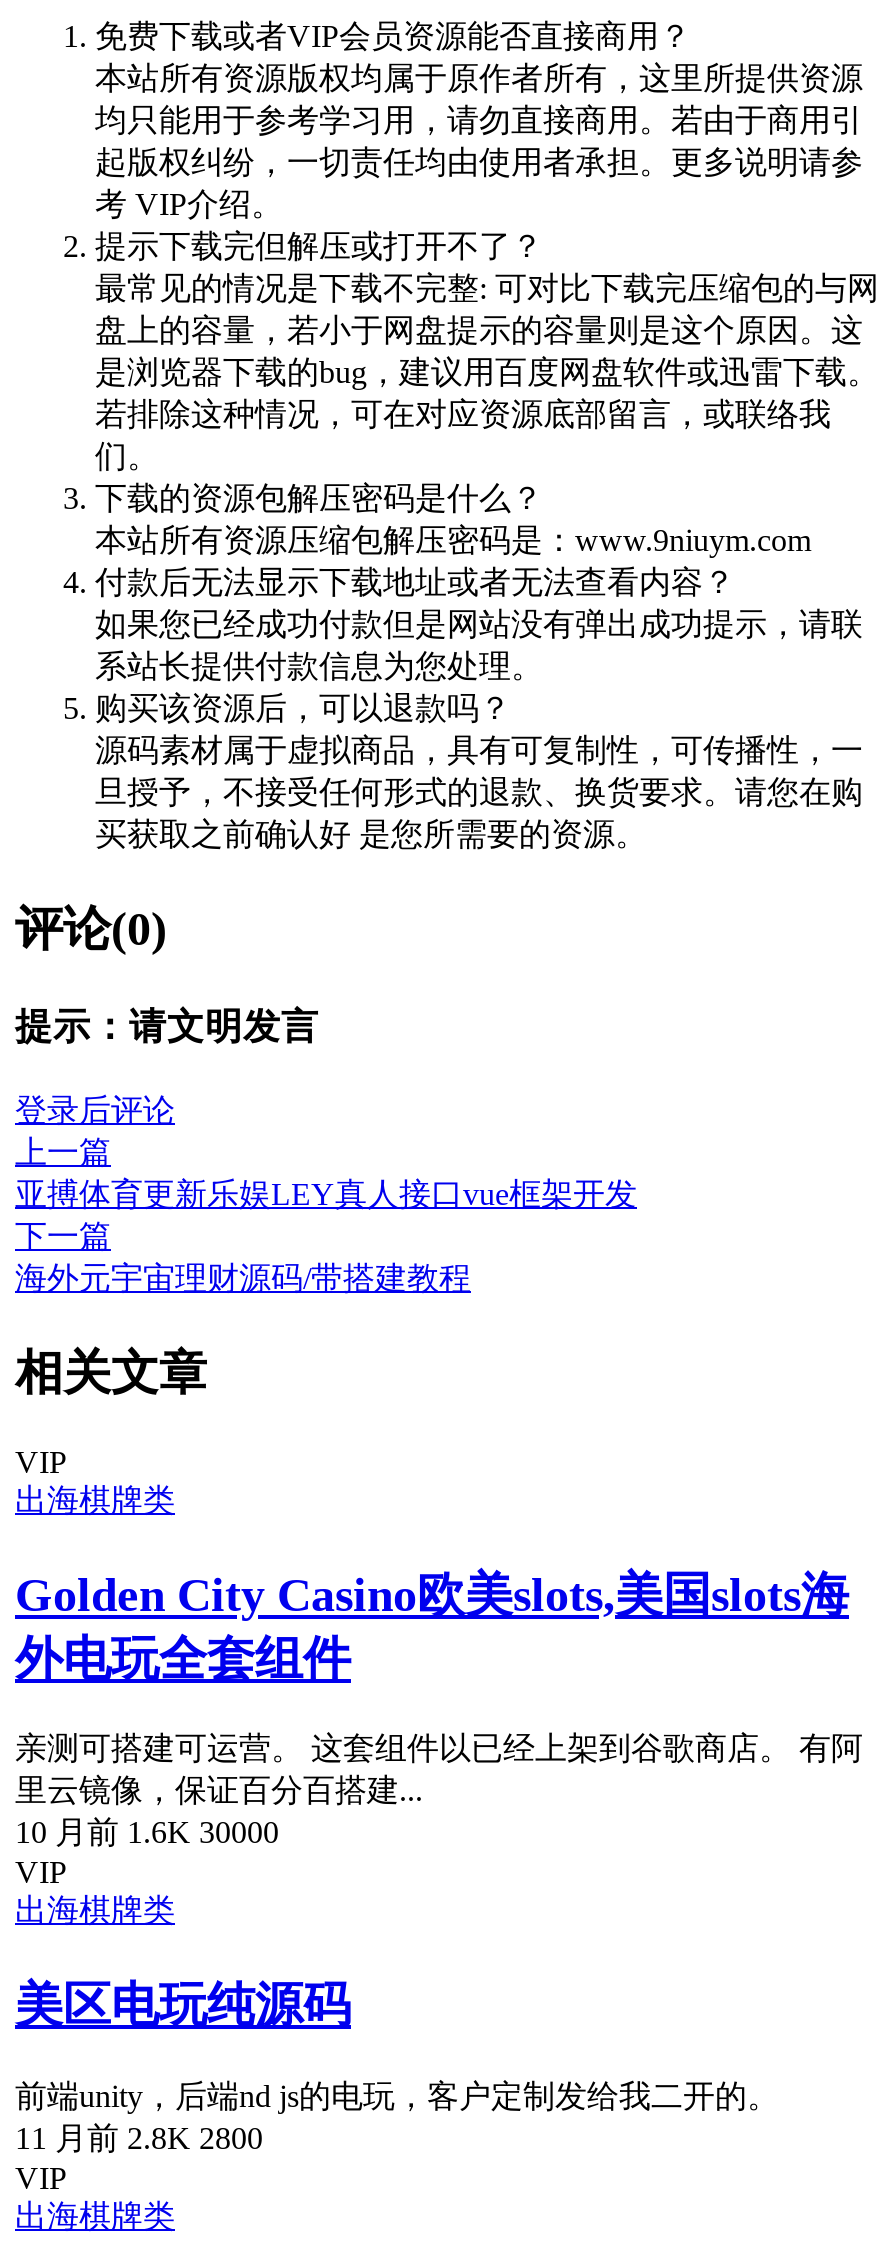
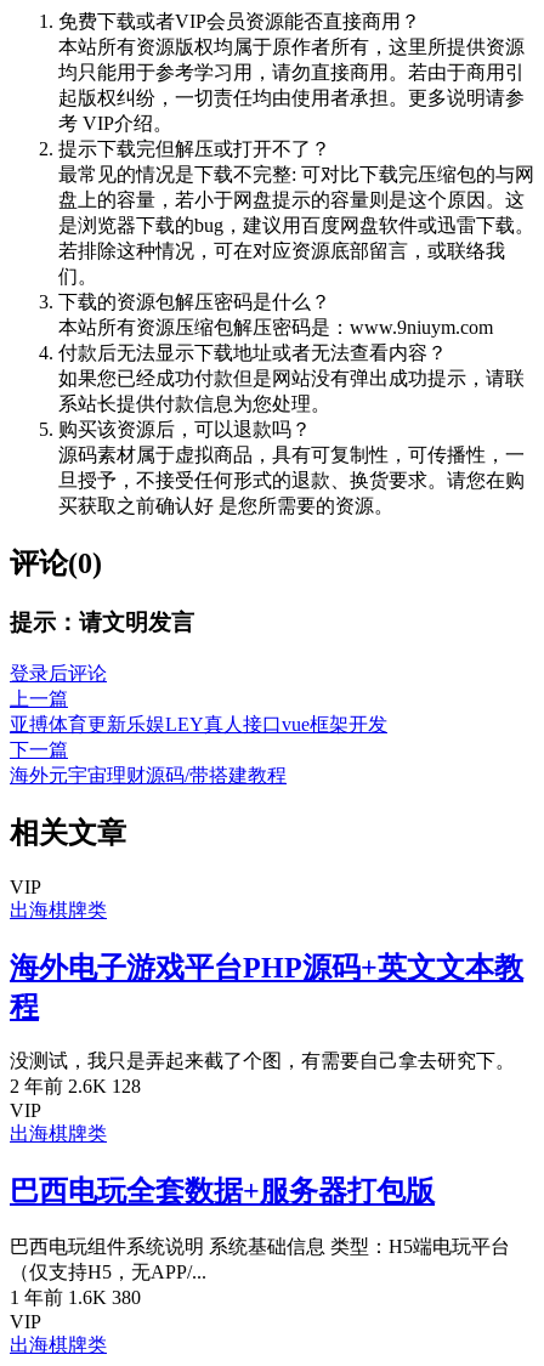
[15,1568,849,1684] Golden City Casino欧美slots,美国slots海 | 外电玩全套组件 -> [10,951,523,1022] 海外电子游戏平台PHP源码+英文文本教 | 程
[15,1732,863,1850] 亲测可搭建可运营。 这套组件以已经上架到谷歌商店。 有阿 | 里云镜像，保证百分百搭建... | 10 月前 1.6K 30000 -> [10,1051,515,1097] 没测试，我只是弄起来截了个图，有需要自己拿去研究下。 | 2 年前 2.6K 128
moved [15,1856,175,1928] -> [10,1101,107,1144]: VIP | 出海棋牌类
[15,1980,351,2032] 美区电玩纯源码 -> [10,1176,435,1207] 巴西电玩全套数据+服务器打包版
[15,2080,779,2156] 前端unity，后端nd js的电玩，客户定制发给我二开的。 | 11 月前 2.8K 2800 -> [10,1236,510,1308] 巴西电玩组件系统说明 系统基础信息 类型：H5端电玩平台 | （仅支持H5，无APP/... | 1 年前 1.6K 380

